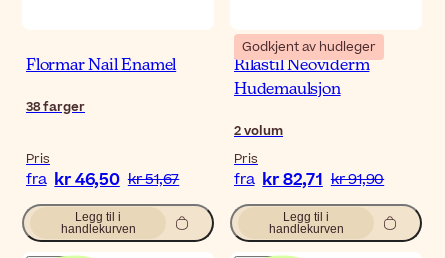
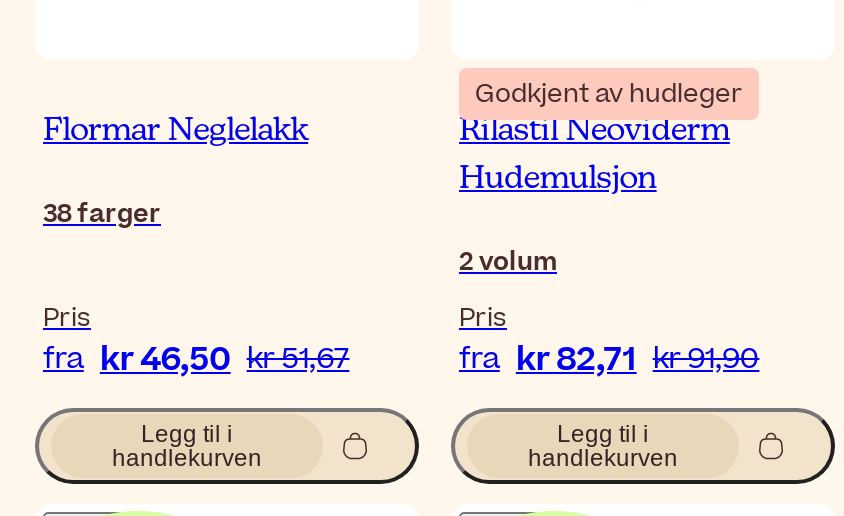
[26,58,176,74] Flormar Nail Enamel -> [43,117,308,149] Flormar Neglelakk
[234,82,341,98] Hudemaulsjon -> [459,165,657,197] Hudemulsjon

